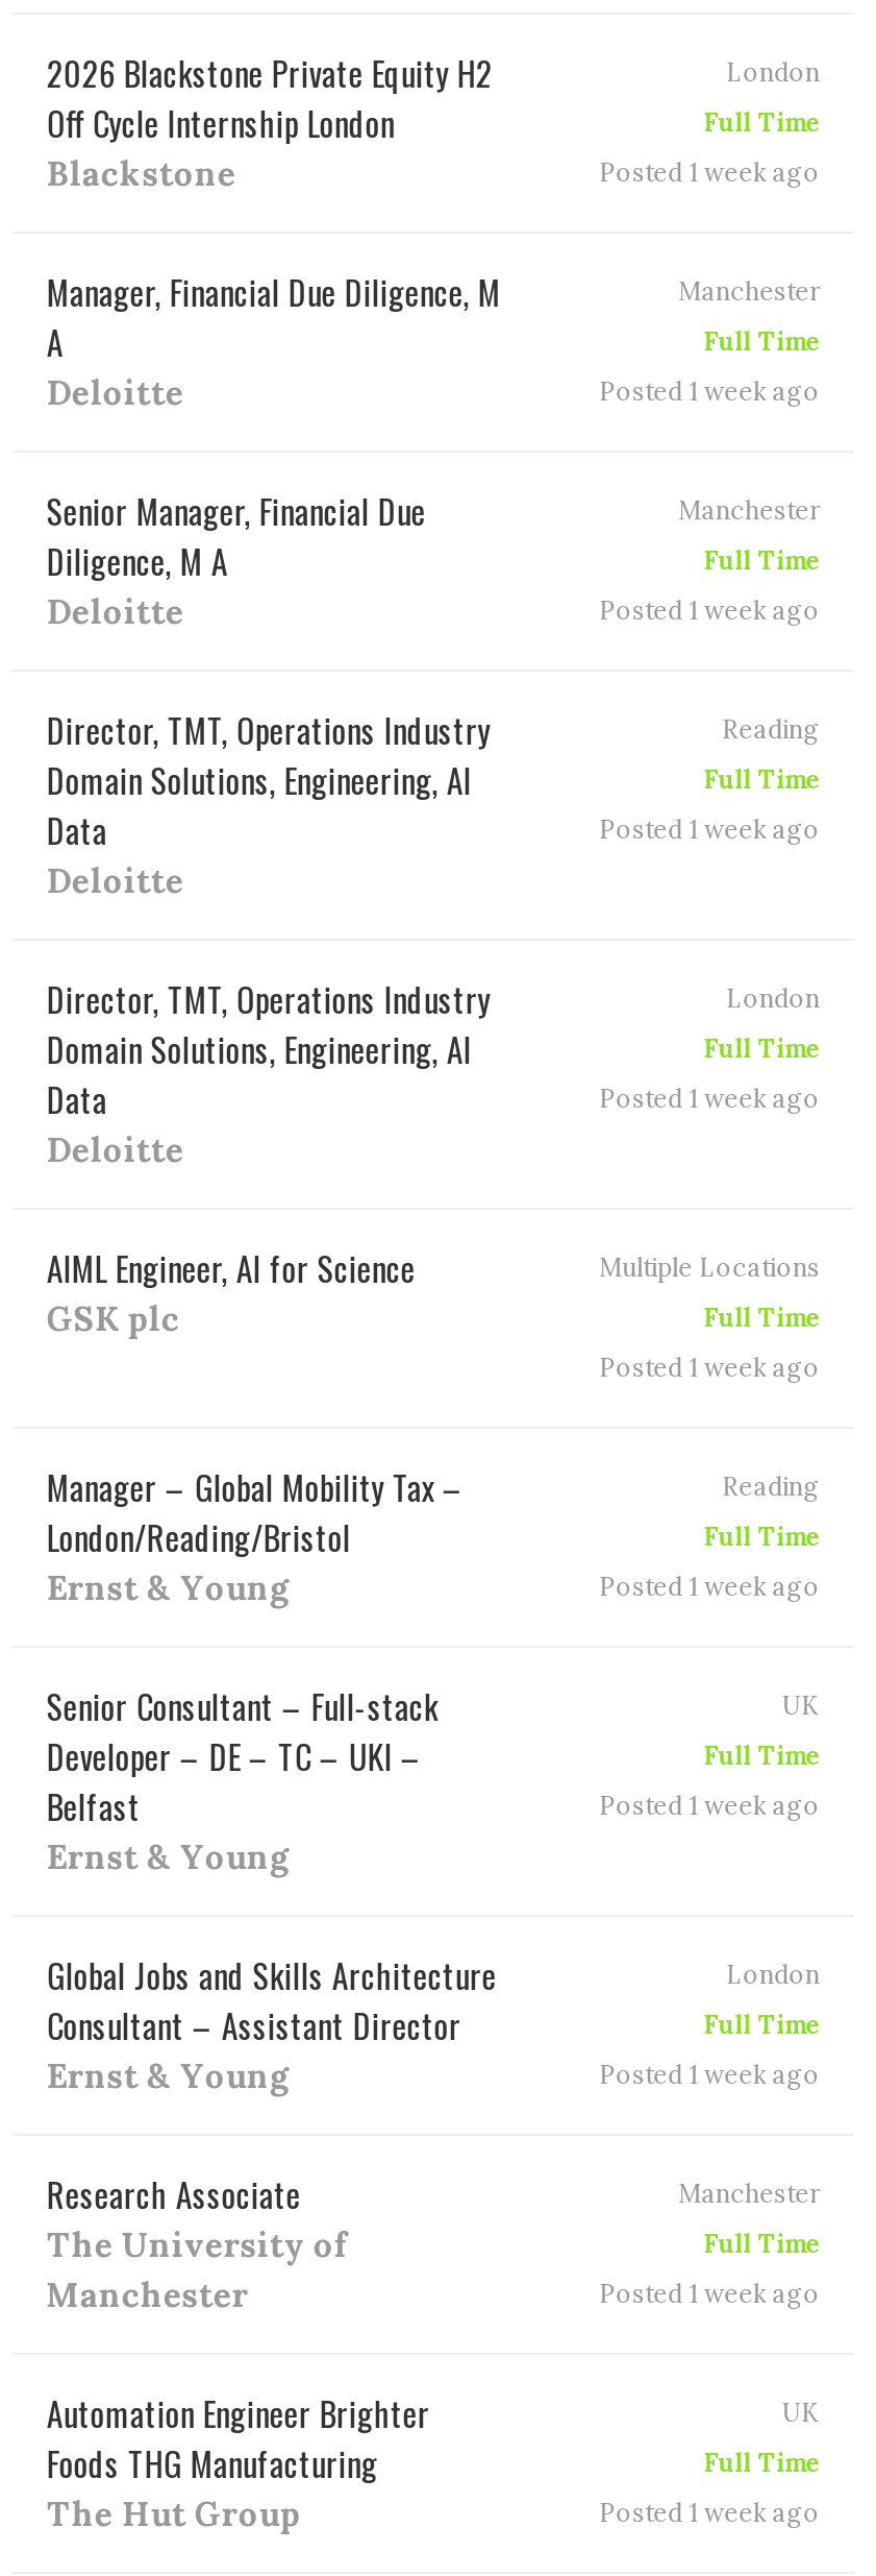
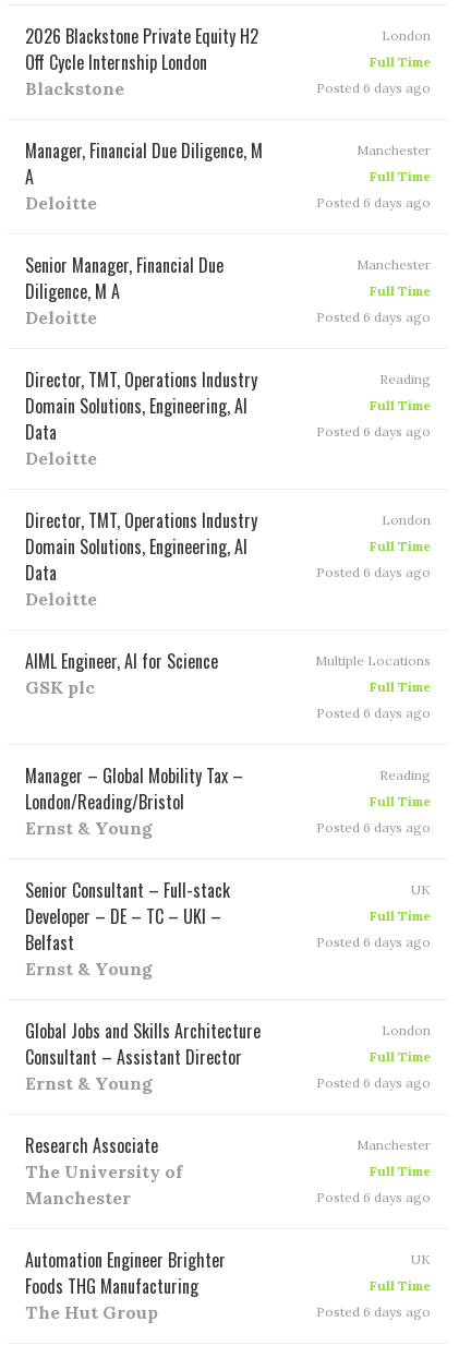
[599,155,820,187] Posted 1 week ago -> [316,79,430,95] Posted 6 days ago
[599,374,820,406] Posted 1 week ago -> [316,194,430,210] Posted 6 days ago
[599,593,820,625] Posted 1 week ago -> [316,308,430,325] Posted 6 days ago
[599,812,820,844] Posted 1 week ago -> [316,423,430,439] Posted 6 days ago
[599,1082,820,1113] Posted 1 week ago -> [316,563,430,580] Posted 6 days ago
[599,1351,820,1382] Posted 1 week ago -> [316,704,430,720] Posted 6 days ago
[599,1570,820,1601] Posted 1 week ago -> [316,819,430,835] Posted 6 days ago
[599,1789,820,1820] Posted 1 week ago -> [316,933,430,950] Posted 6 days ago
[599,2058,820,2089] Posted 1 week ago -> [316,1074,430,1090] Posted 6 days ago
[599,2277,820,2308] Posted 1 week ago -> [316,1188,430,1205] Posted 6 days ago
[599,2496,820,2527] Posted 1 week ago -> [316,1303,430,1319] Posted 6 days ago

